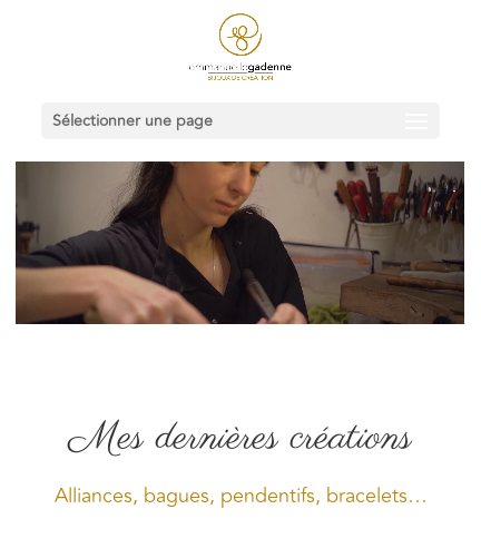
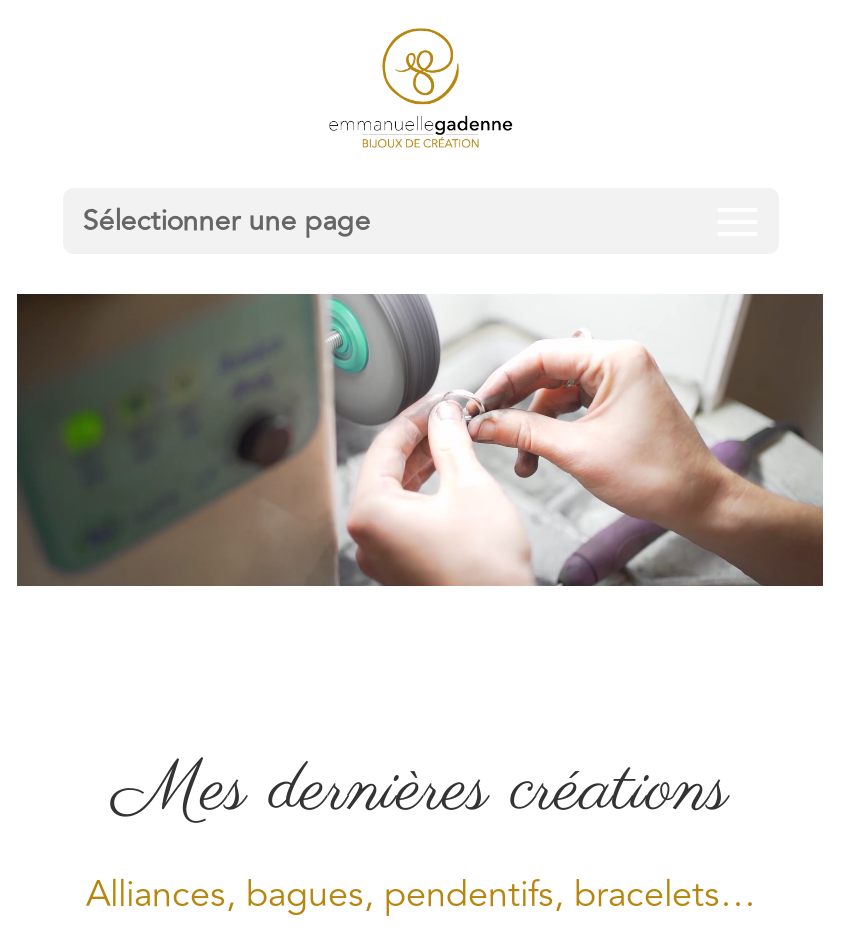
[16,160,465,325] [image] -> [17,292,825,588] [image]

